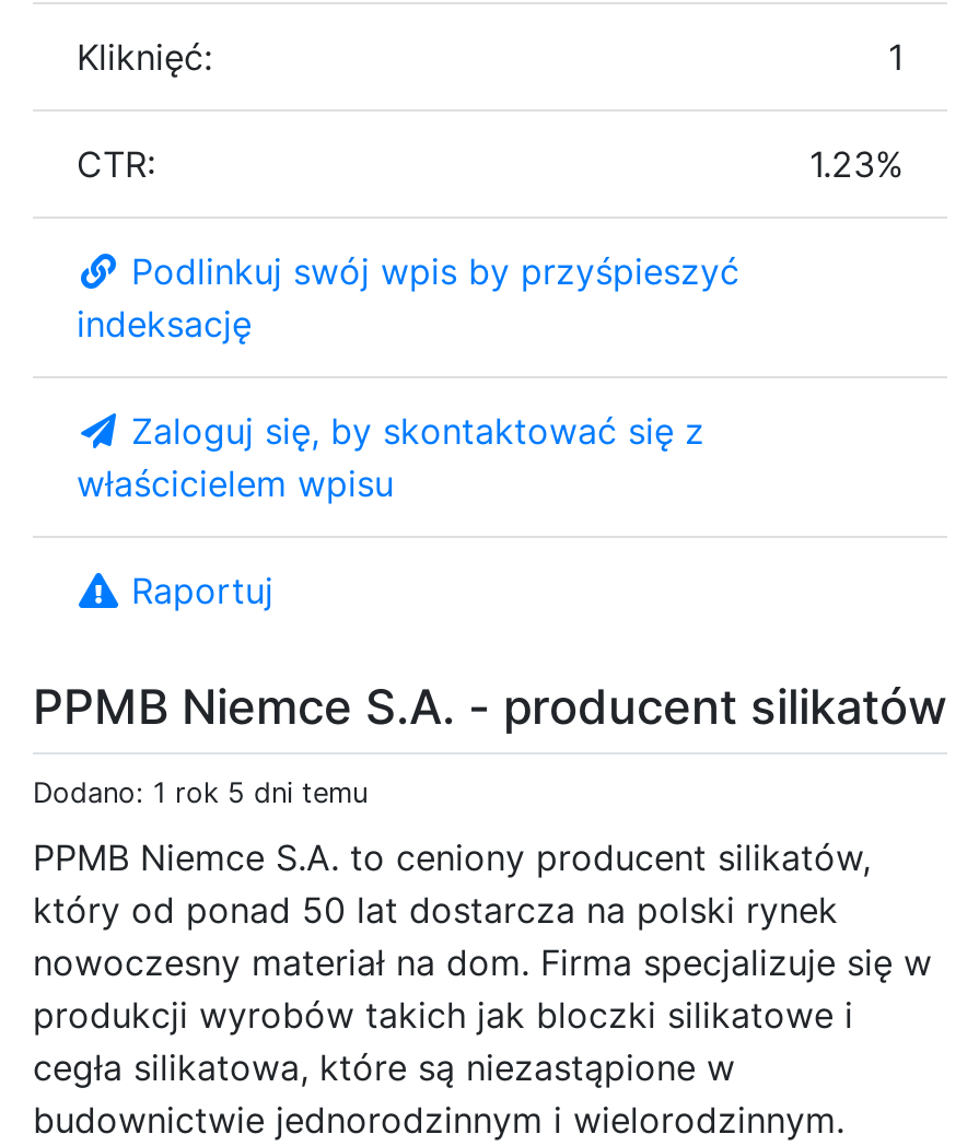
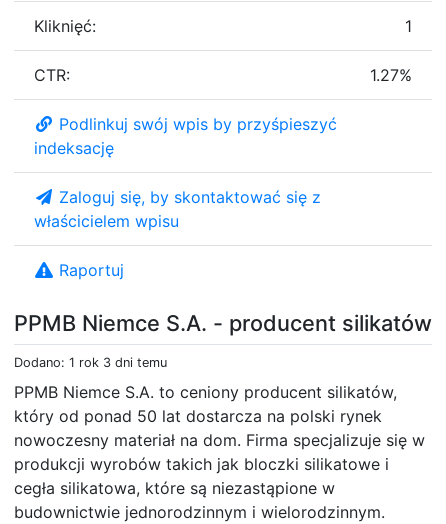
[809,141,904,185] 1.23% -> [370,65,412,85] 1.27%
[33,776,368,808] Dodano: 1 rok 5 dni temu -> [14,355,167,370] Dodano: 1 rok 3 dni temu

